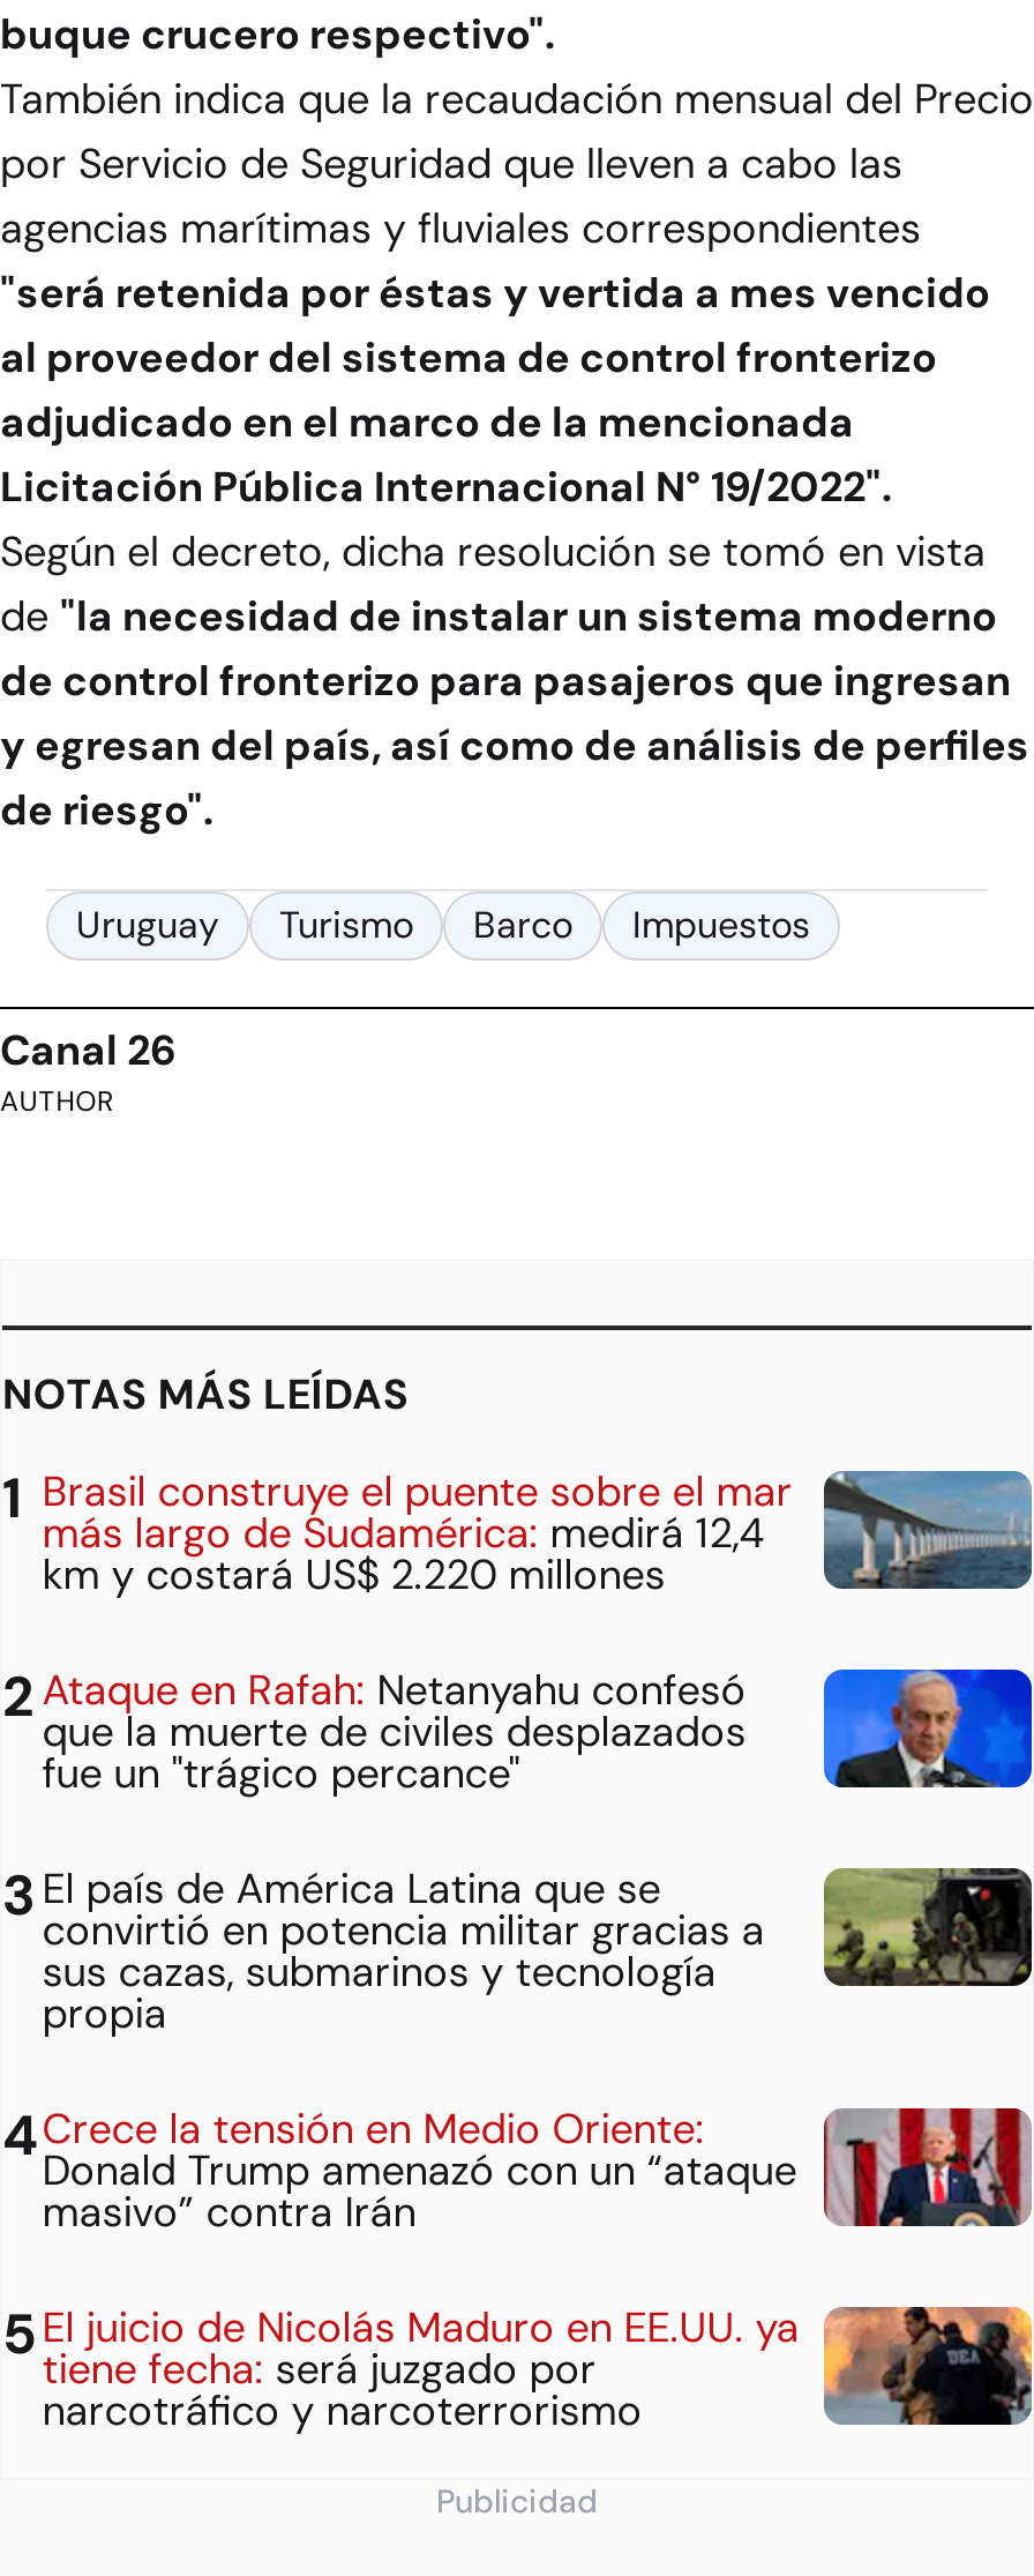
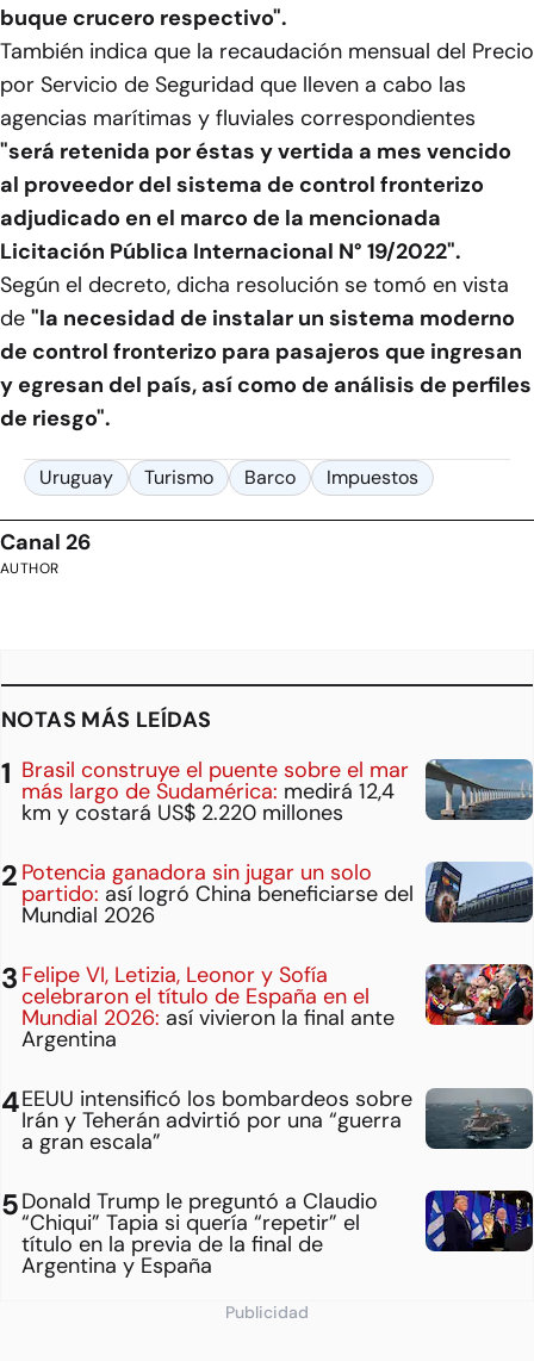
[42,1663,1027,1802] [image] | Ataque en Rafah: Netanyahu confesó | que la muerte de civiles desplazados | fue un "trágico percance" -> [22,858,530,930] [image] | Potencia ganadora sin jugar un solo | partido: así logró China beneficiarse del | Mundial 2026
[42,1862,1027,2042] [image] | El país de América Latina que se | convirtió en potencia militar gracias a | sus cazas, submarinos y tecnología | propia -> [22,961,530,1054] [image] | Felipe VI, Letizia, Leonor y Sofía | celebraron el título de España en el | Mundial 2026: así vivieron la final ante | Argentina
[42,2102,1027,2241] [image] | Crece la tensión en Medio Oriente: | Donald Trump amenazó con un “ataque | masivo” contra Irán -> [22,1085,530,1156] [image] | EEUU intensificó los bombardeos sobre | Irán y Teherán advirtió por una “guerra | a gran escala”
[42,2301,799,2439] El juicio de Nicolás Maduro en EE.UU. ya | tiene fecha: será juzgado por | narcotráfico y narcoterrorismo -> [22,1187,378,1280] Donald Trump le preguntó a Claudio | “Chiqui” Tapia si quería “repetir” el | título en la previa de la final de | Argentina y España
[822,2305,1027,2427] [image] -> [428,1189,530,1253] [image]

